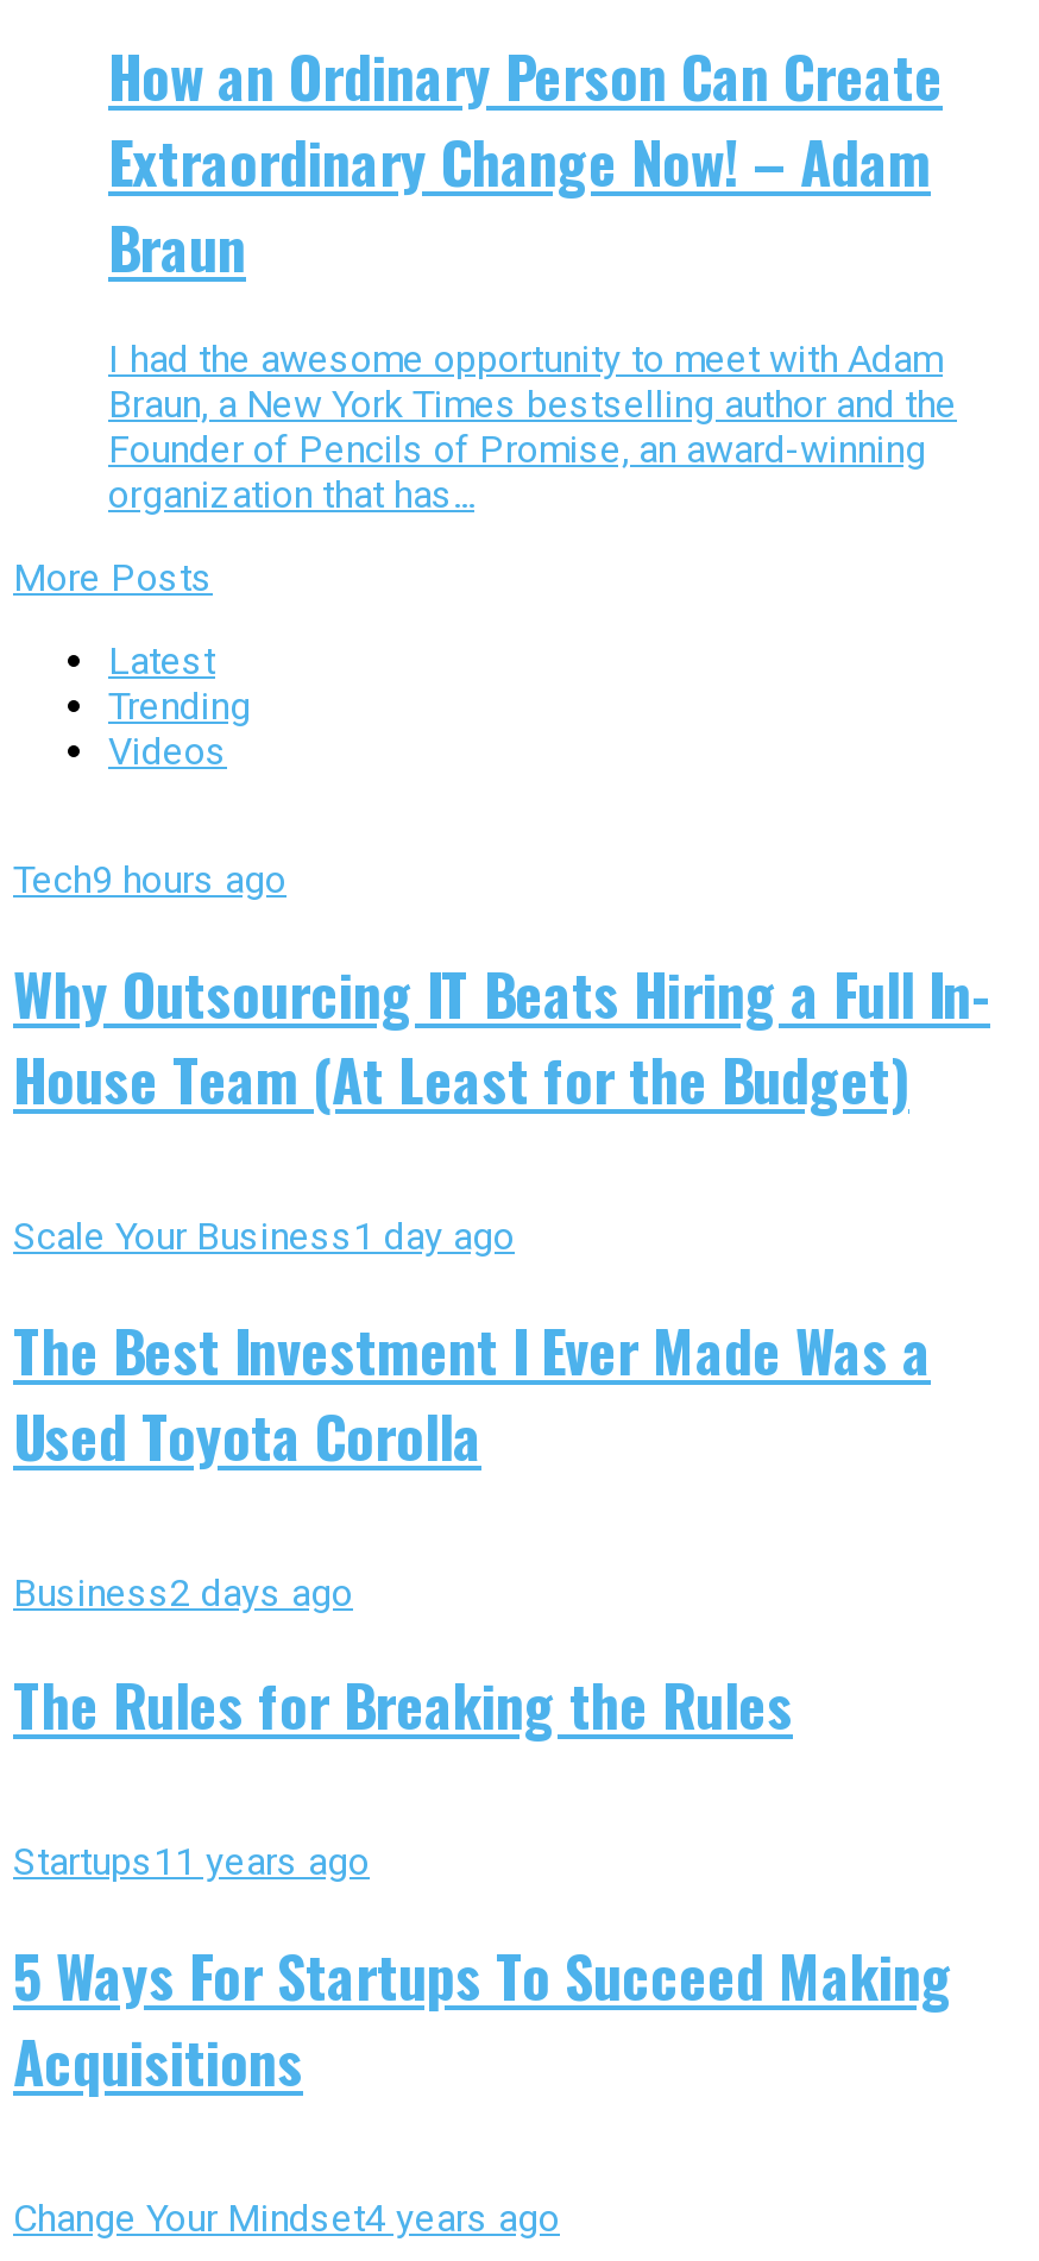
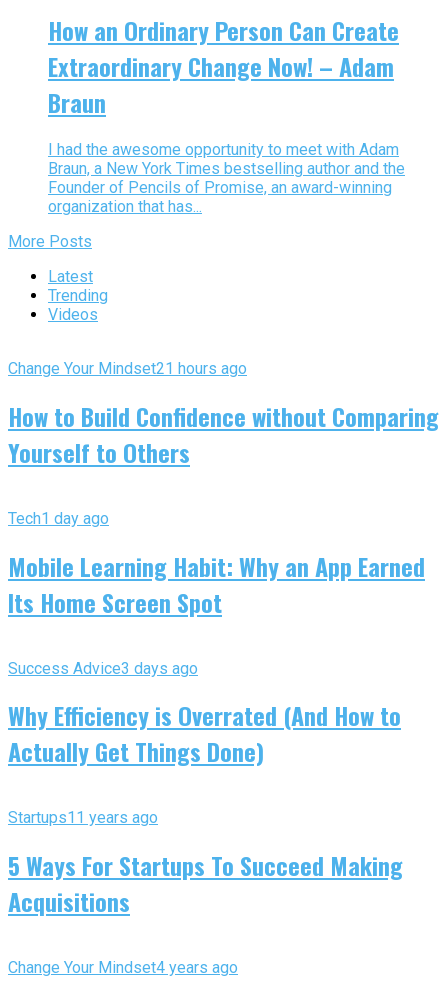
[13,857,286,902] Tech9 hours ago -> [8,359,247,378] Change Your Mindset21 hours ago
[13,949,990,1121] Why Outsourcing IT Beats Hiring a Full In- | House Team (At Least for the Budget) -> [8,398,439,470] How to Build Confidence without Comparing | Yourself to Others
[13,1213,515,1258] Scale Your Business 1 day ago -> [8,509,109,528] Tech 1 day ago
[13,1305,931,1477] The Best Investment I Ever Made Was a | Used Toyota Corolla -> [8,548,425,620] Mobile Learning Habit: Why an App Earned | Its Home Screen Spot
[13,1569,353,1614] Business2 days ago -> [8,658,198,677] Success Advice3 days ago
[13,1662,793,1747] The Rules for Breaking the Rules -> [8,697,401,769] Why Efficiency is Overrated (And How to | Actually Get Things Done)

